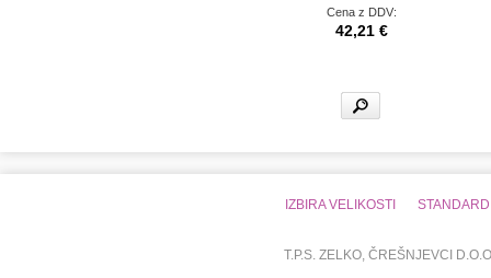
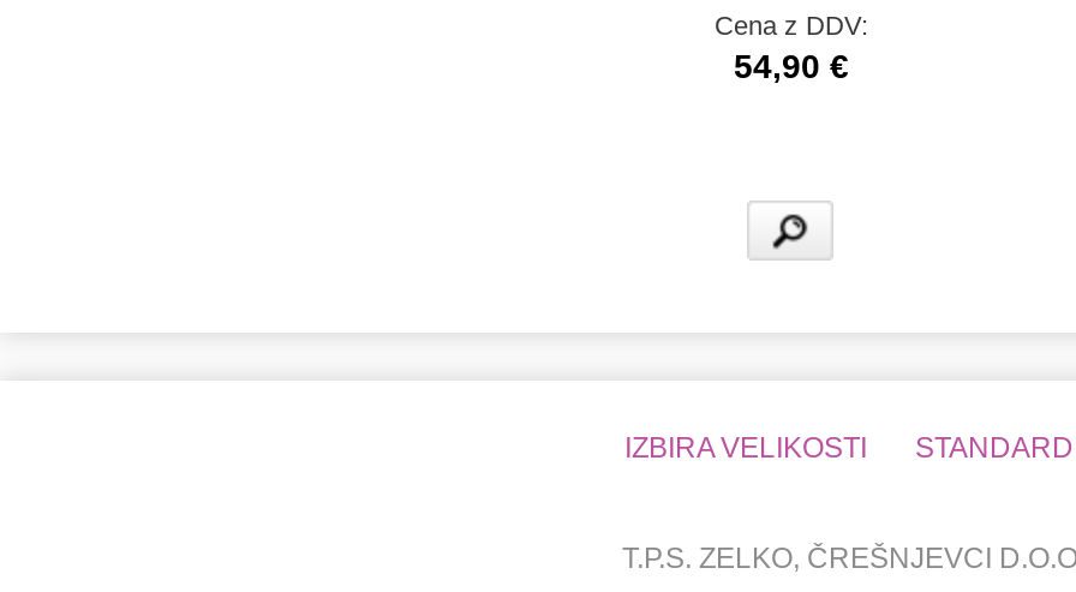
[335,22,387,40] 42,21 € -> [734,48,849,86] 54,90 €

